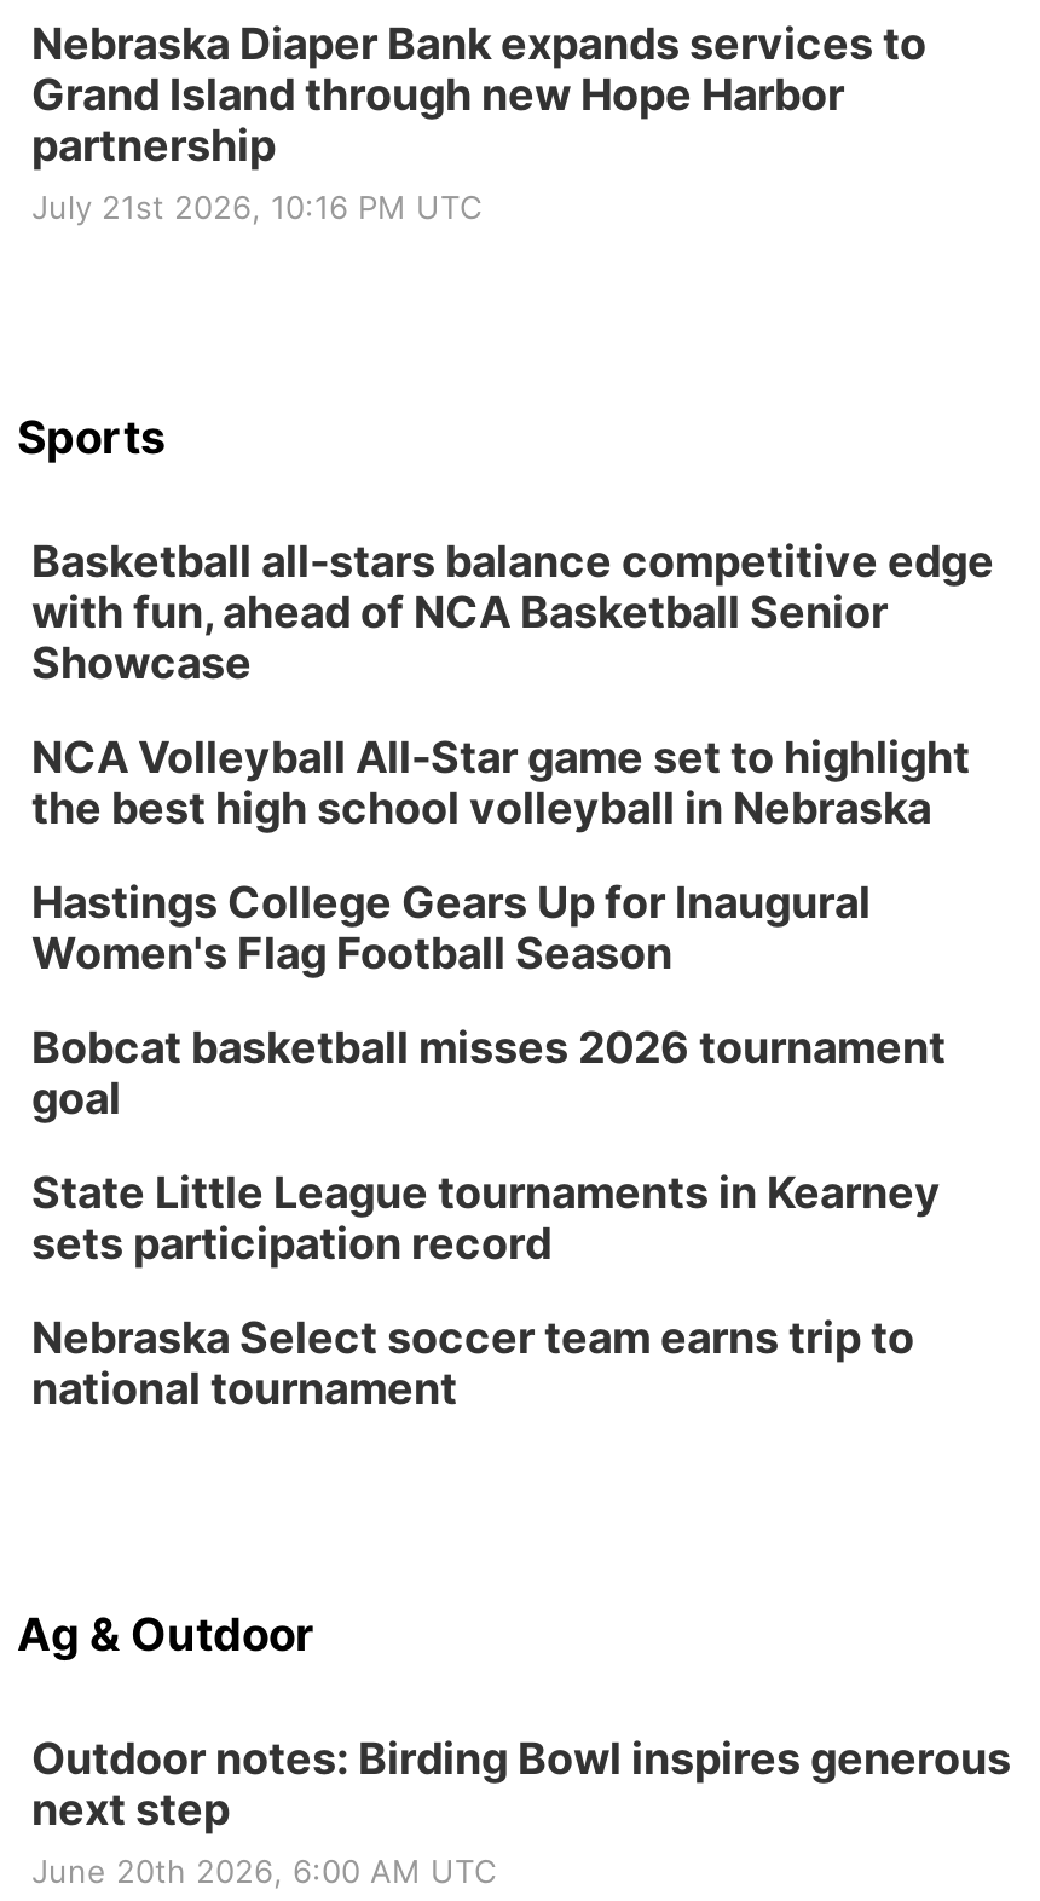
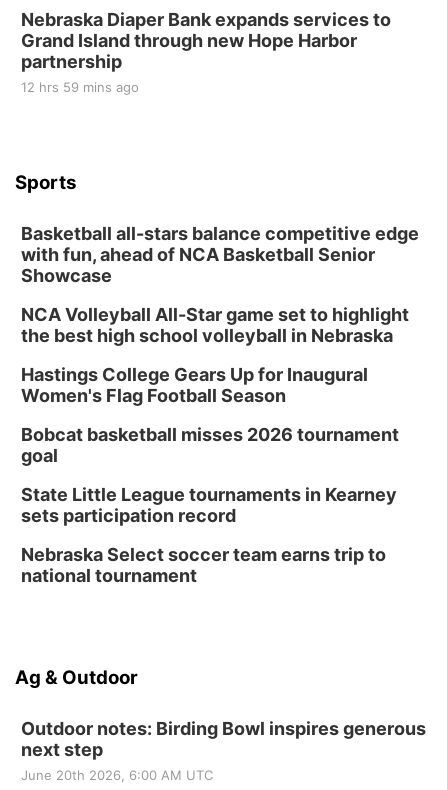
[31,187,481,226] July 21st 2026, 10:16 PM UTC -> [21,79,139,95] 12 hrs 59 mins ago

